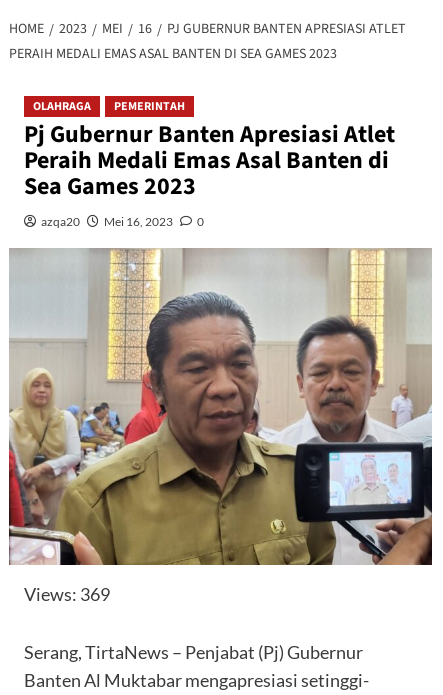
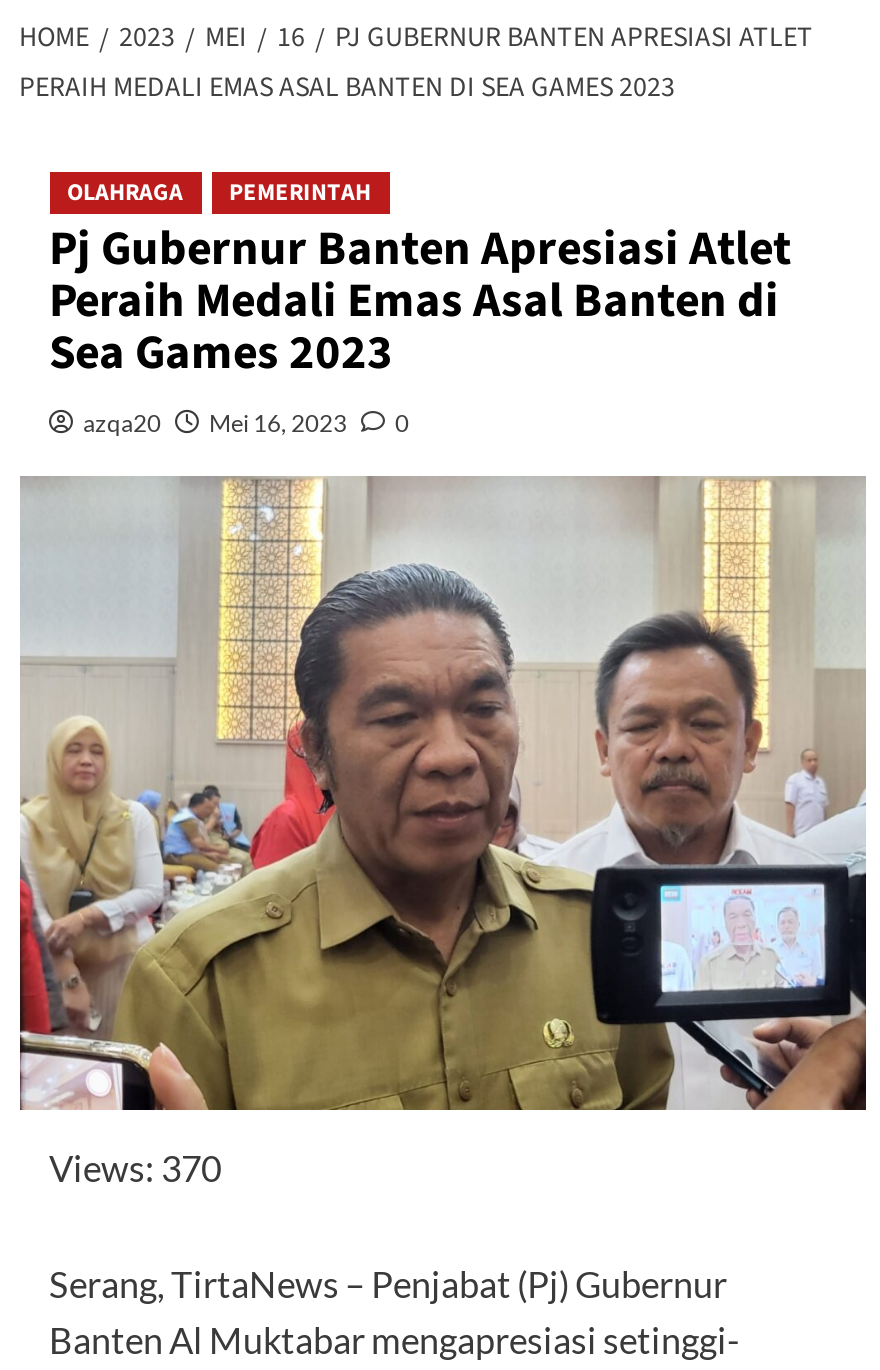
[23,583,109,605] Views: 369 -> [49,1146,221,1190] Views: 370

